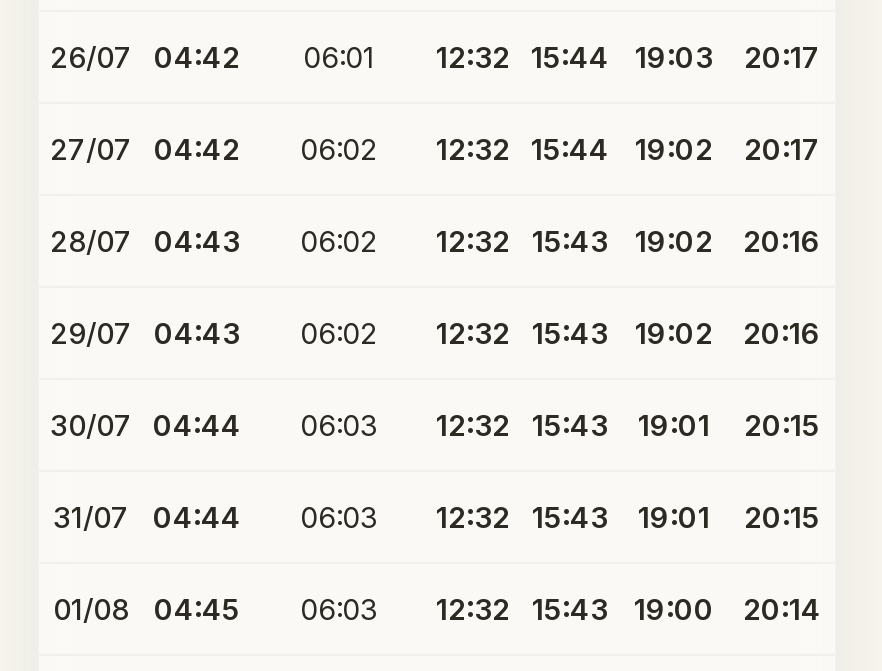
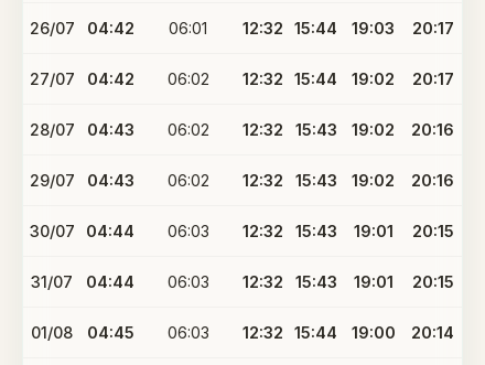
[53,592,821,626] 01/08 04:45 06:03 12:32 15:43 19:00 20:14 -> [31,323,454,342] 01/08 04:45 06:03 12:32 15:44 19:00 20:14

